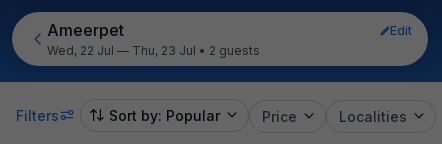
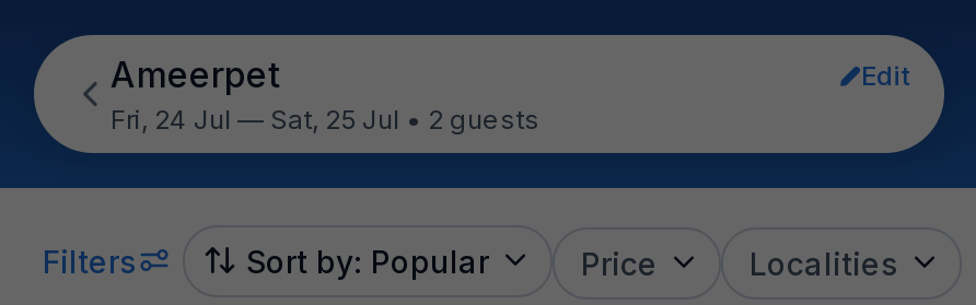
[47,43,260,58] Wed, 22 Jul — Thu, 23 Jul • 2 guests -> [111,103,539,136] Fri, 24 Jul — Sat, 25 Jul • 2 guests

